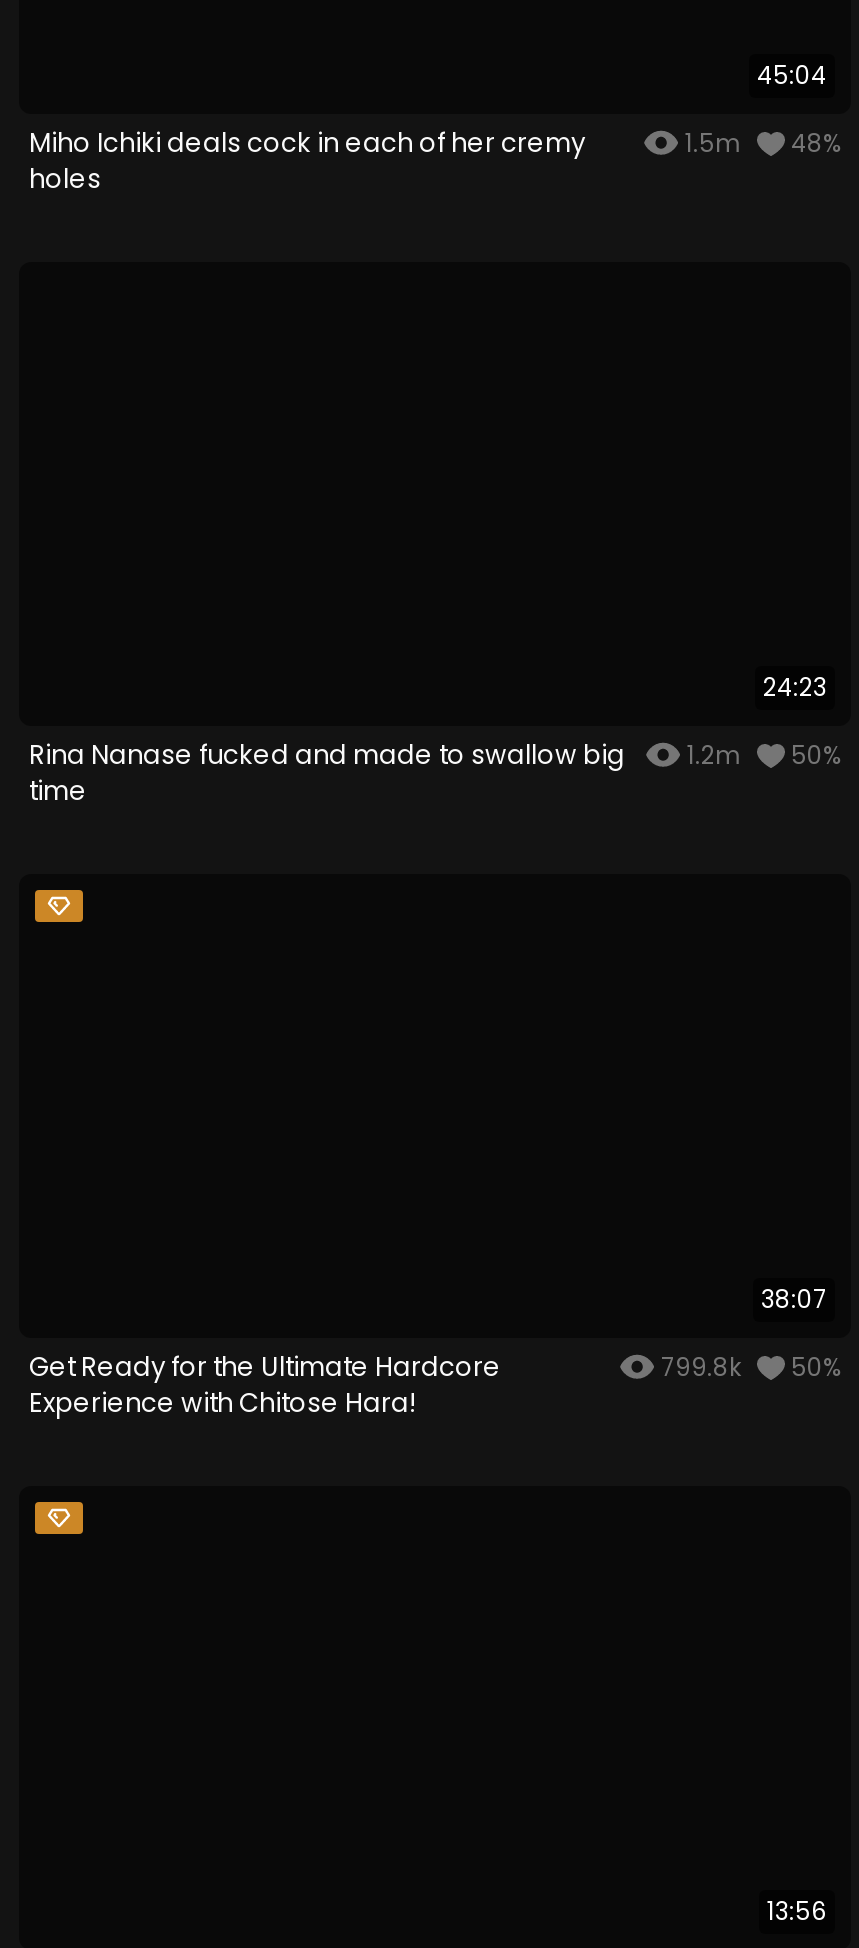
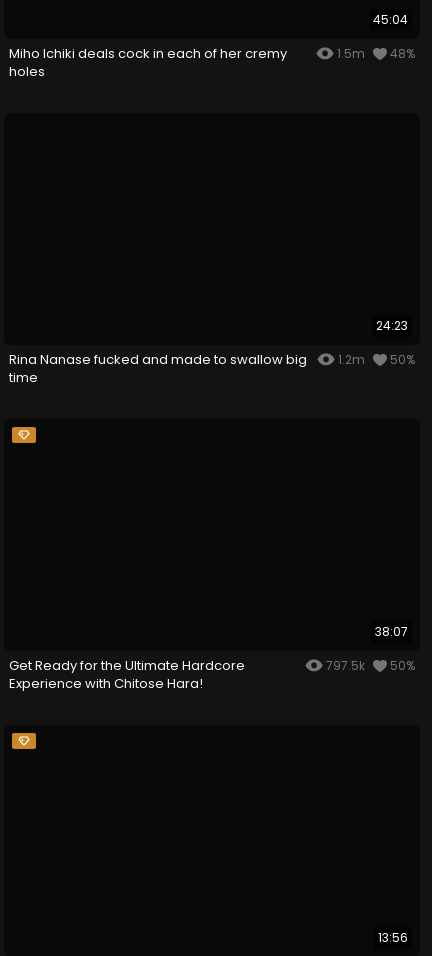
[655,1349,841,1383] 799.8k 50% -> [323,657,415,674] 797.5k 50%

